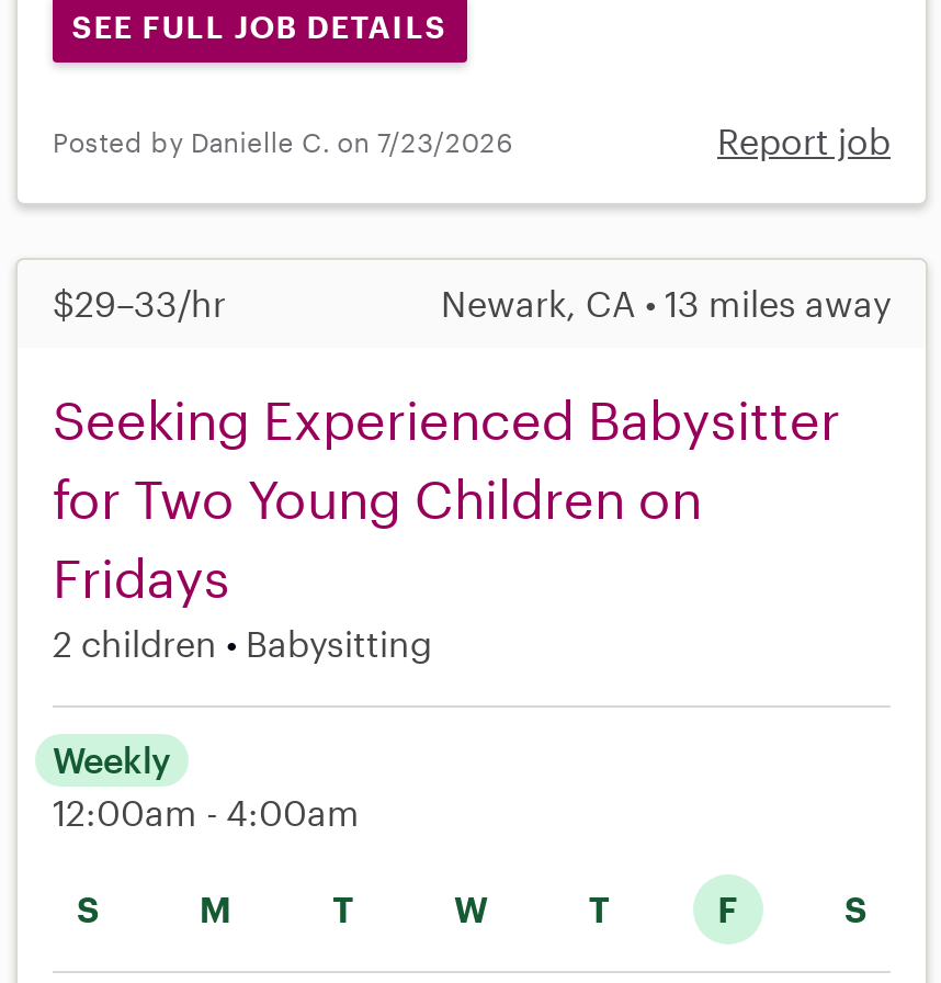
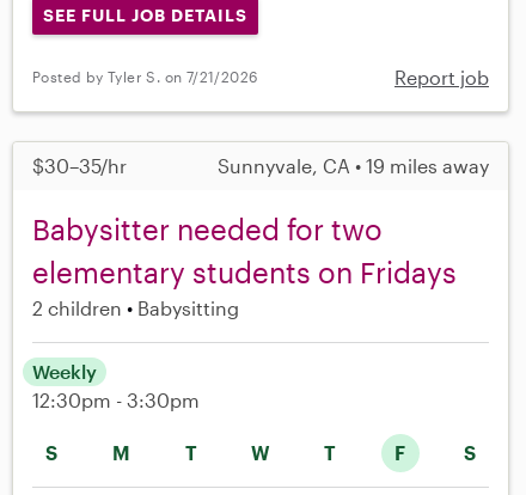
[53,126,512,156] Posted by Danielle C. on 7/23/2026 -> [32,69,258,85] Posted by Tyler S. on 7/21/2026
[53,283,891,324] $29–33/hr | Newark, CA • 13 miles away -> [32,154,489,177] $30–35/hr | Sunnyvale, CA • 19 miles away
[53,388,840,610] Seeking Experienced Babysitter | for Two Young Children on | Fridays -> [32,211,457,289] Babysitter needed for two | elementary students on Fridays
[53,792,360,833] 12:00am - 4:00am -> [32,388,200,411] 12:30pm - 3:30pm

